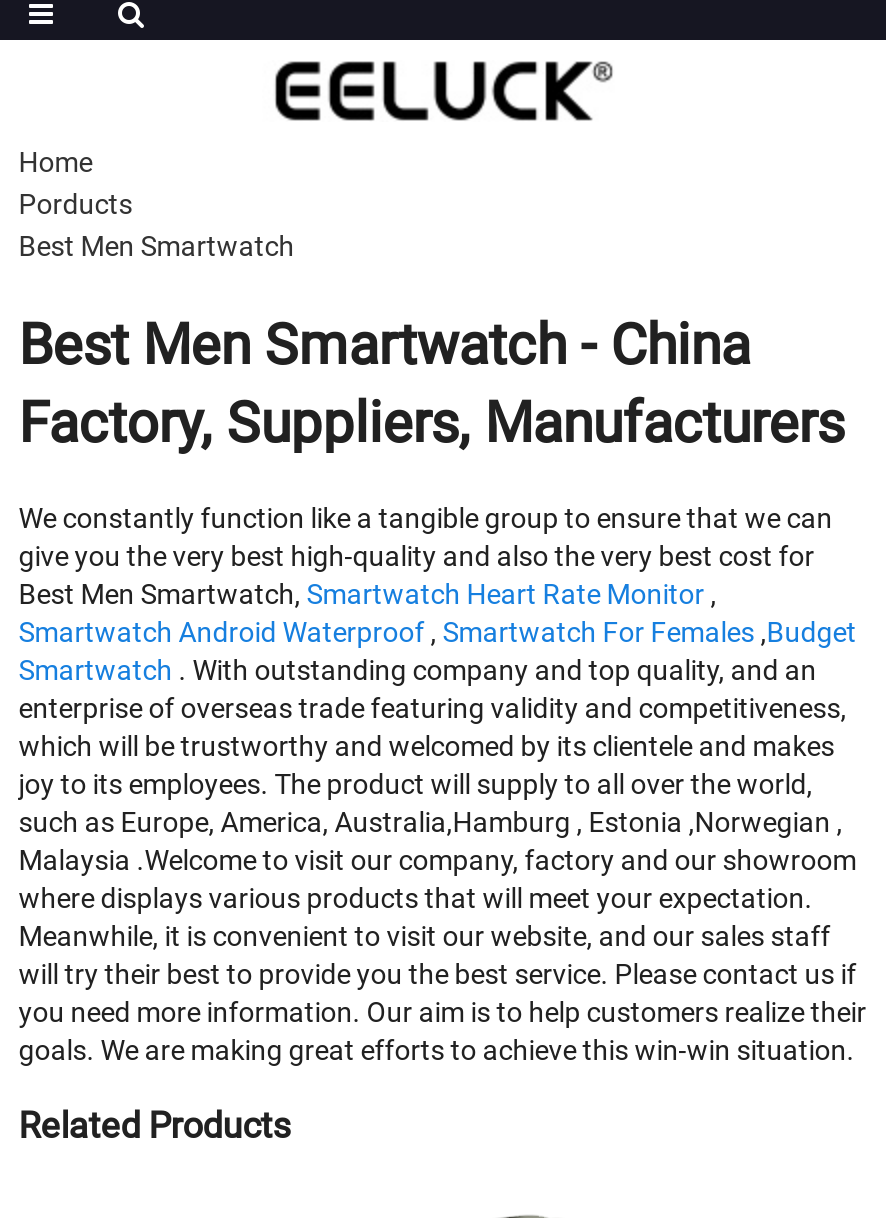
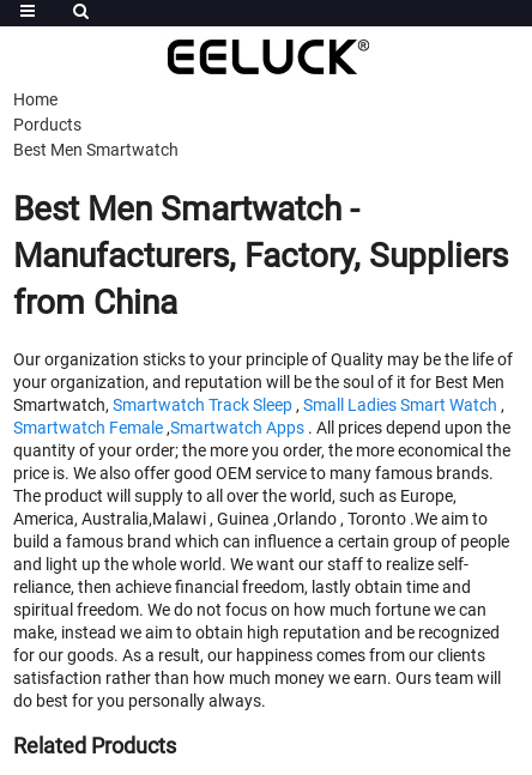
[18,312,844,456] Best Men Smartwatch - China | Factory, Suppliers, Manufacturers -> [13,189,508,322] Best Men Smartwatch - | Manufacturers, Factory, Suppliers | from China
[18,501,866,1065] We constantly function like a tangible group to ensure that we can | give you the very best high-quality and also the very best cost for | Best Men Smartwatch, Smartwatch Heart Rate Monitor, | Smartwatch Android Waterproof, Smartwatch For Females, Budget | Smartwatch. With outstanding company and top quality, and an | enterprise of overseas trade featuring validity and competitiveness, | which will be trustworthy and welcomed by its clientele and makes | joy to its employees. The product will supply to all over the world, | such as Europe, America, Australia,Hamburg , Estonia ,Norwegian , | Malaysia .Welcome to visit our company, factory and our showroom | where displays various products that will meet your expectation. | Meanwhile, it is convenient to visit our website, and our sales staff | will try their best to provide you the best service. Please contact us if | you need more information. Our aim is to help customers realize their | goals. We are making great efforts to achieve this win-win situation. -> [13,349,513,710] Our organization sticks to your principle of Quality may be the life of | your organization, and reputation will be the soul of it for Best Men | Smartwatch, Smartwatch Track Sleep, Small Ladies Smart Watch, | Smartwatch Female, Smartwatch Apps. All prices depend upon the | quantity of your order; the more you order, the more economical the | price is. We also offer good OEM service to many famous brands. | The product will supply to all over the world, such as Europe, | America, Australia,Malawi , Guinea ,Orlando , Toronto .We aim to | build a famous brand which can influence a certain group of people | and light up the whole world. We want our staff to realize self- | reliance, then achieve financial freedom, lastly obtain time and | spiritual freedom. We do not focus on how much fortune we can | make, instead we aim to obtain high reputation and be recognized | for our goods. As a result, our happiness comes from our clients | satisfaction rather than how much money we earn. Ours team will | do best for you personally always.

